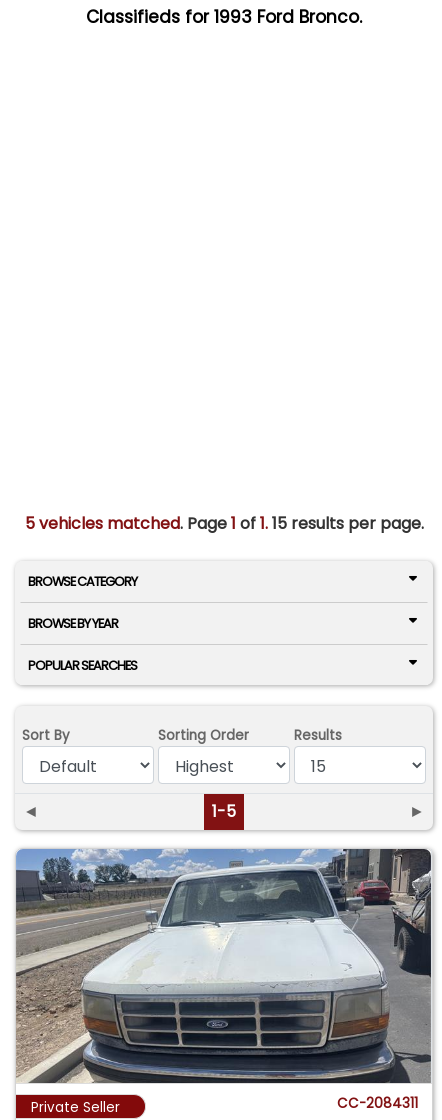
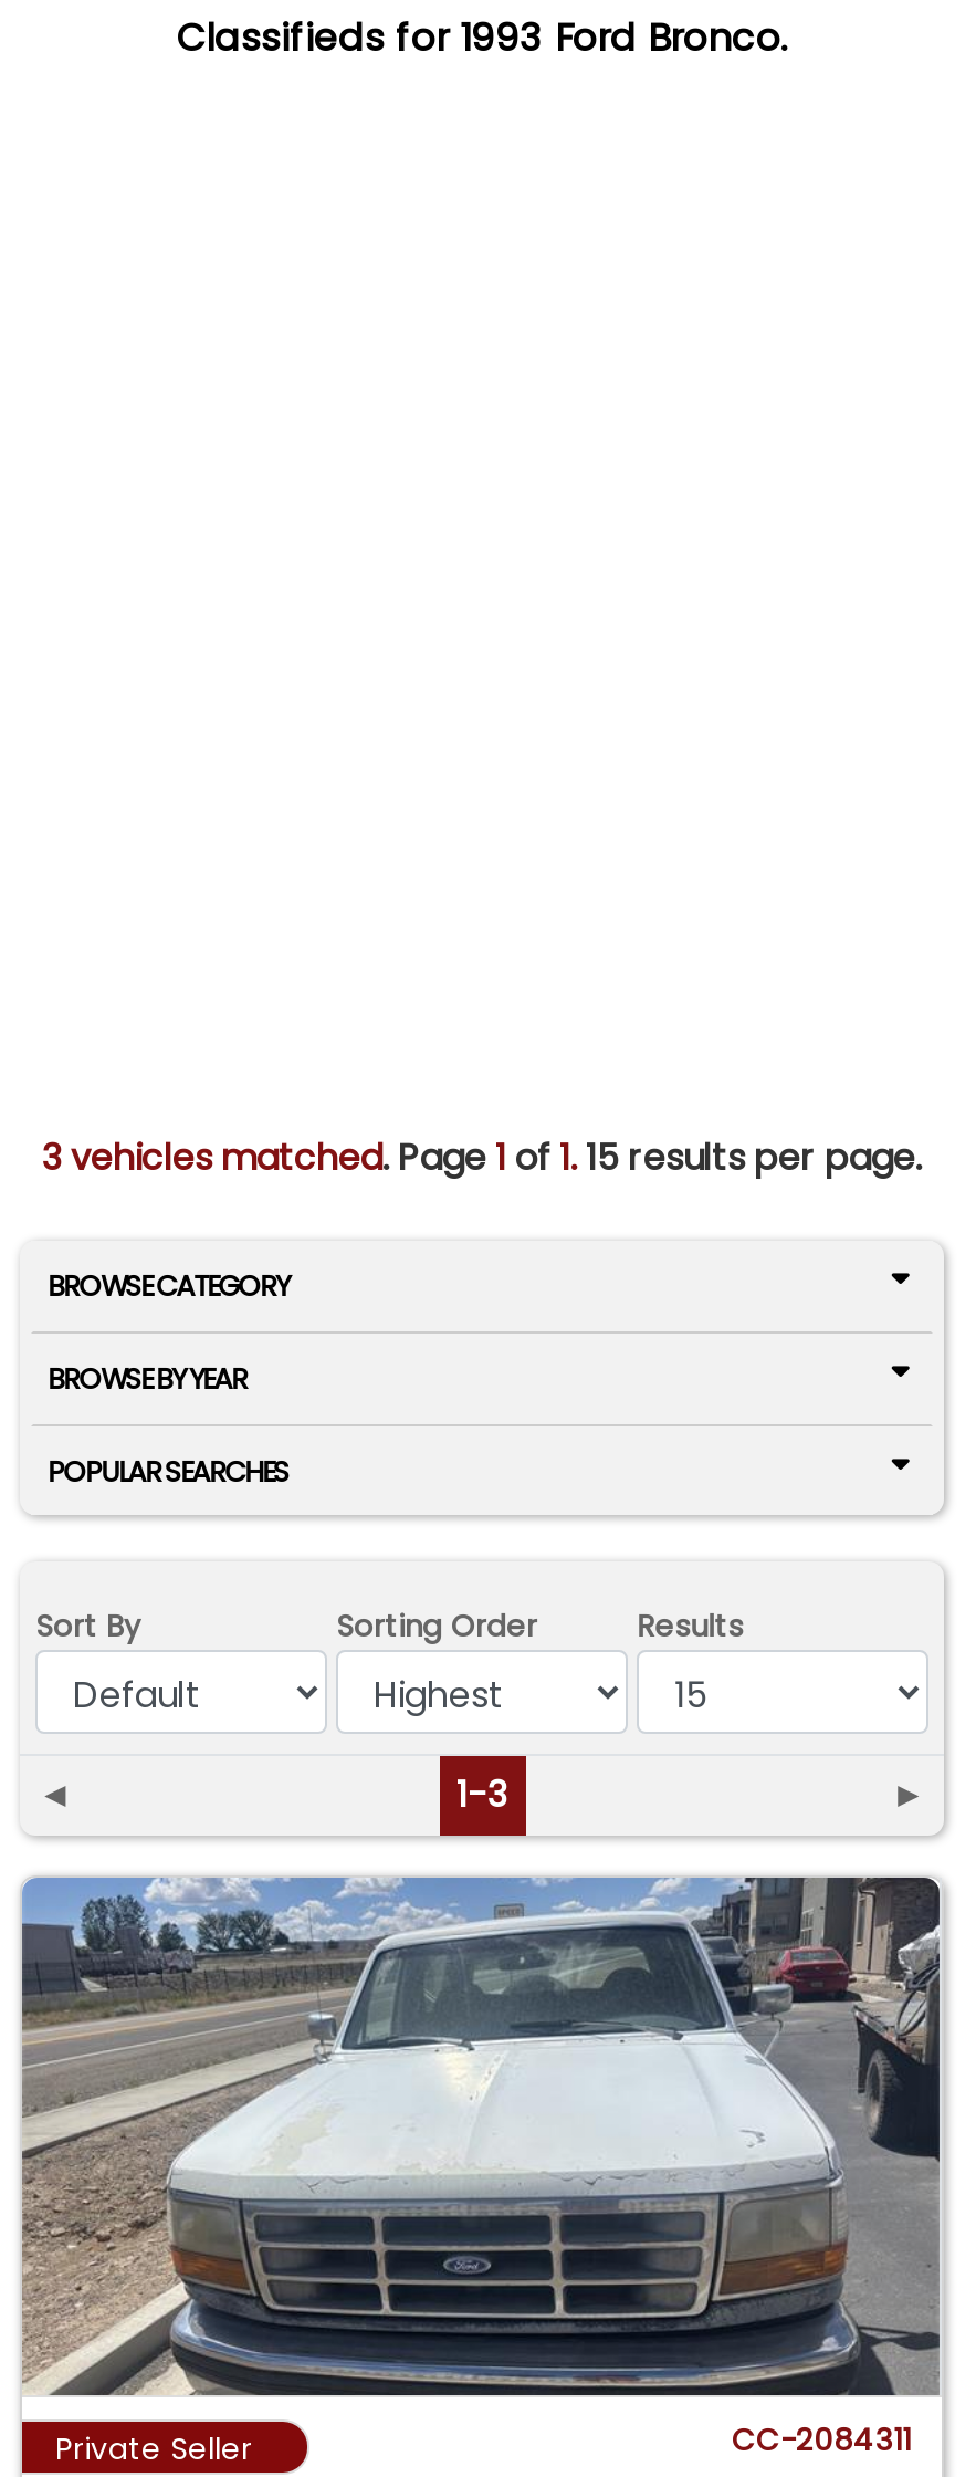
[24,512,423,535] 5 vehicles matched. Page 1 of 1. 15 results per page. -> [42,1132,922,1183] 3 vehicles matched. Page 1 of 1. 15 results per page.
[212,800,236,823] 1-5 -> [456,1770,507,1821] 1-3

